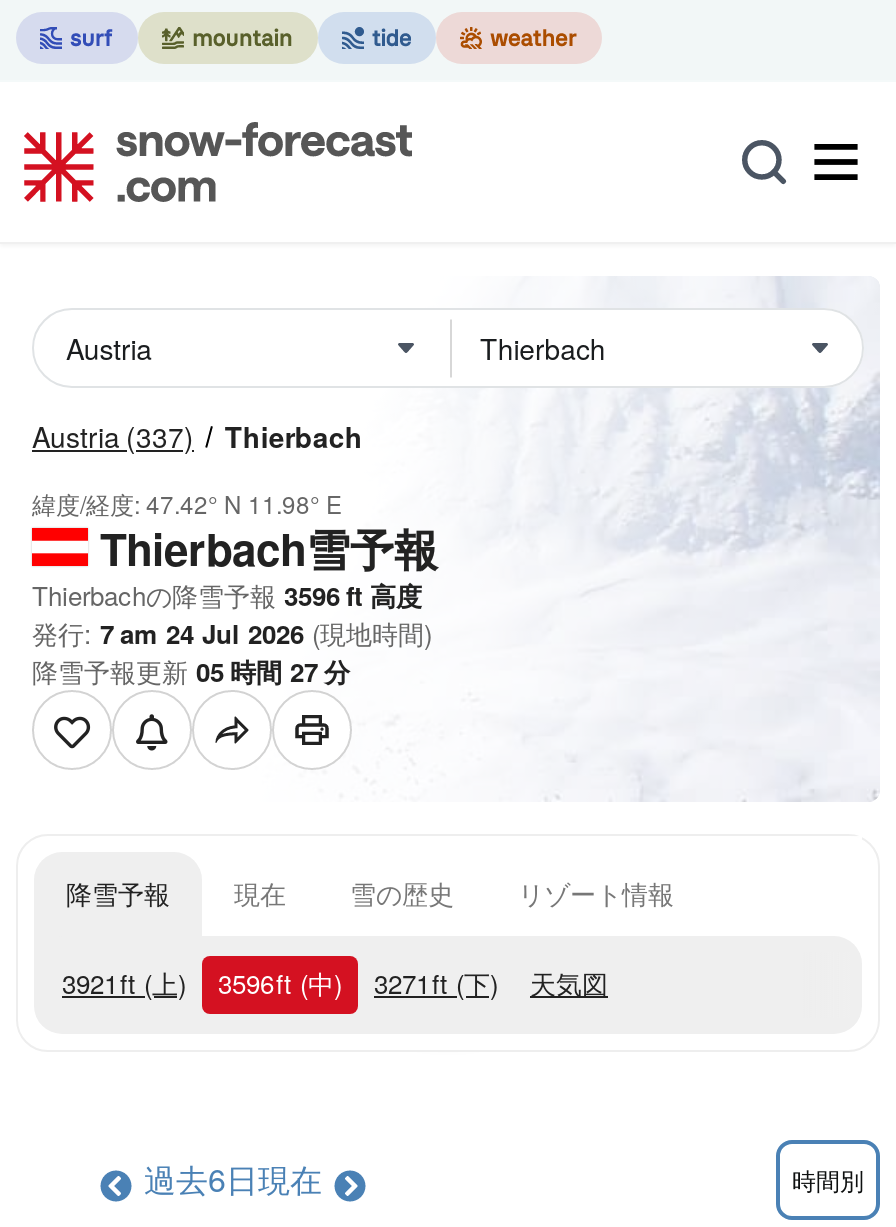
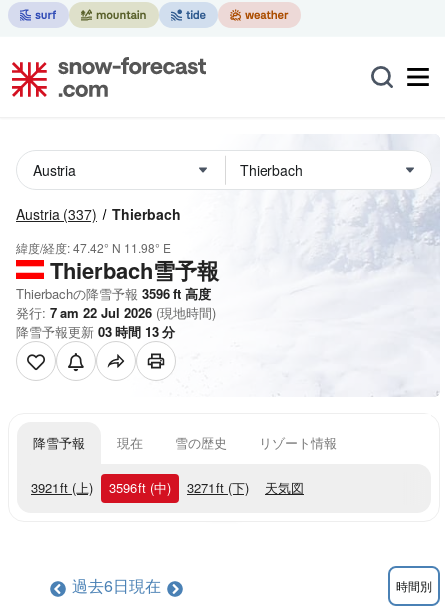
[32,614,432,652] 発行: 7 am 24 Jul 2026 (現地時間) -> [16,303,216,322] 発行: 7 am 22 Jul 2026 (現地時間)
[32,652,350,690] 降雪予報更新05時間27分 -> [16,322,175,341] 降雪予報更新03時間13分

